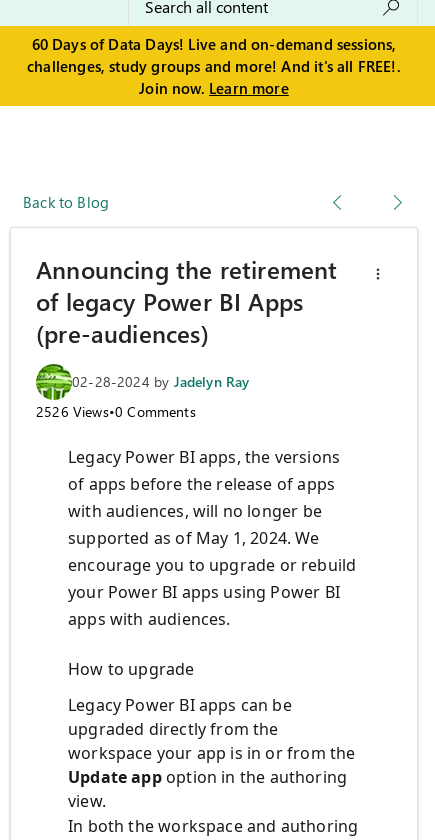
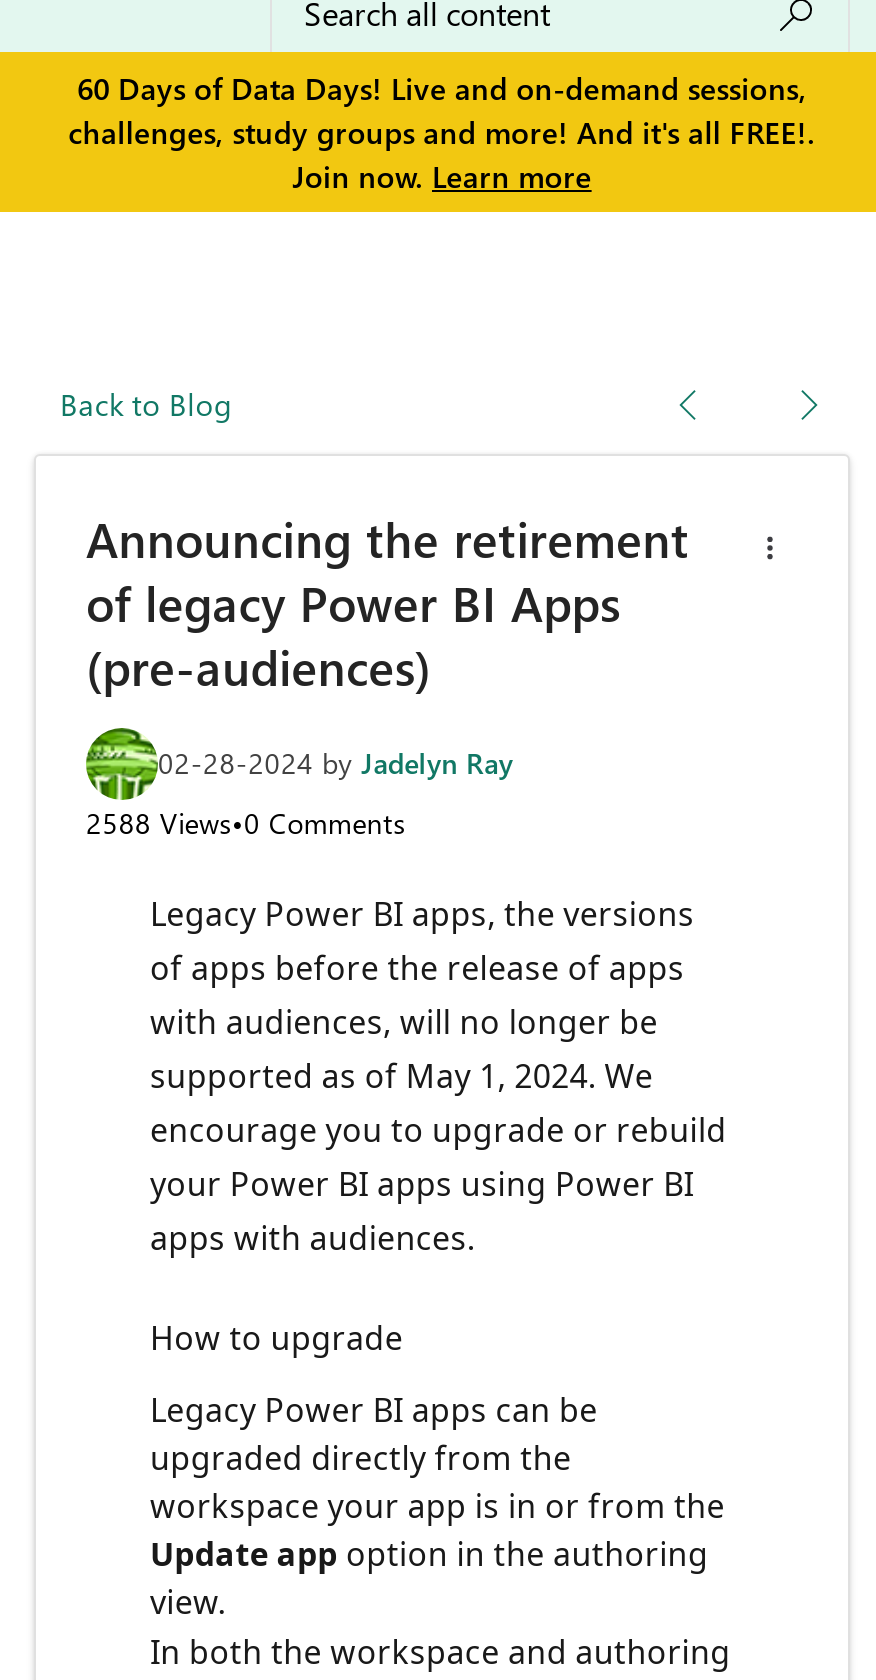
[36,402,196,421] 2526 Views•0 Comments -> [86,805,406,843] 2588 Views•0 Comments

